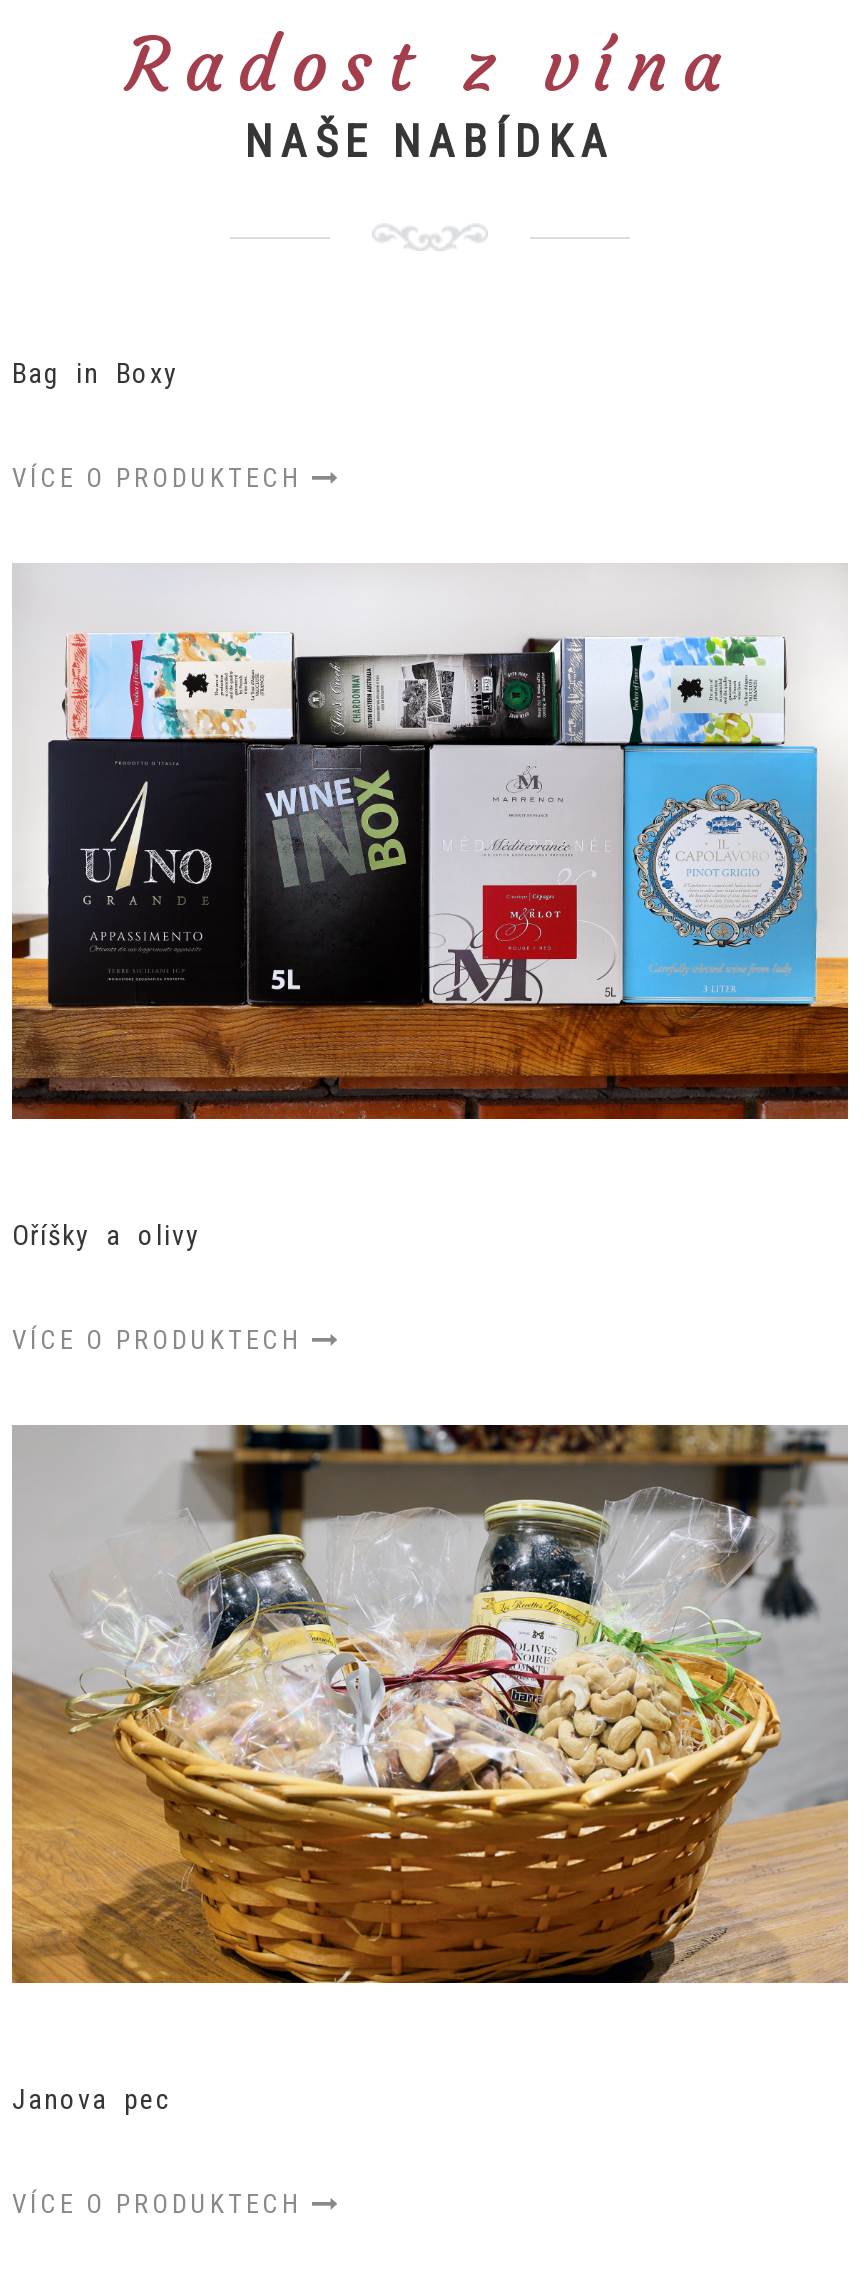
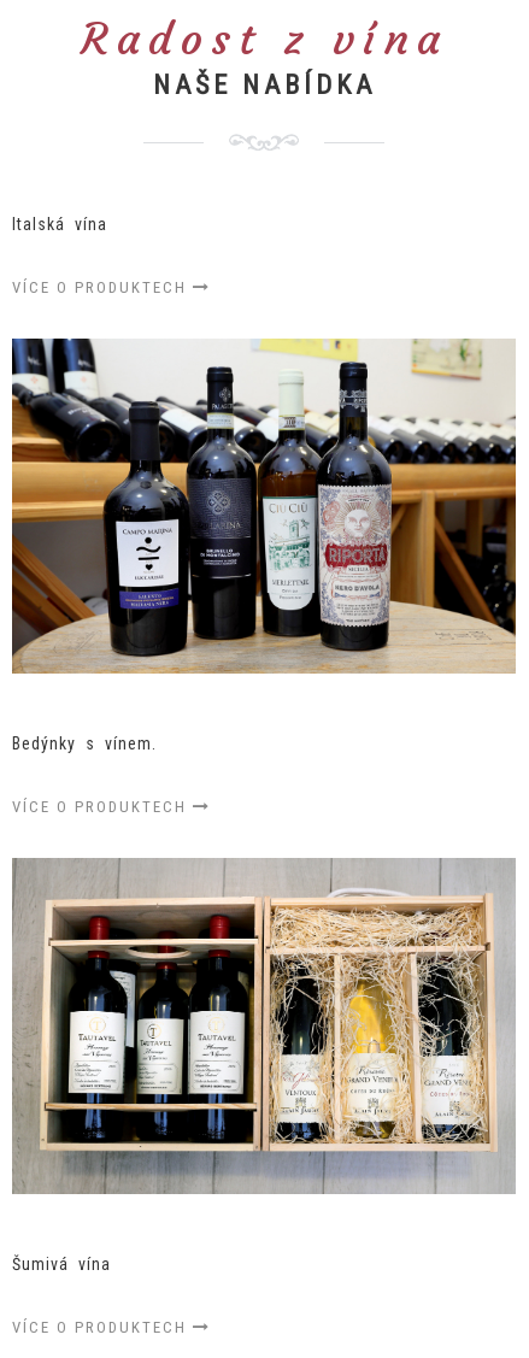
[12,356,178,388] Bag in Boxy -> [12,214,107,233] Italská vína
[10,563,850,1121] [image] -> [11,337,517,675] [image]
[12,1219,200,1251] Oříšky a olivy -> [12,734,157,753] Bedýnky s vínem.
[10,1425,848,1985] [image] -> [12,858,516,1194] [image]
[12,2082,172,2114] Janova pec -> [12,1254,111,1273] Šumivá vína

